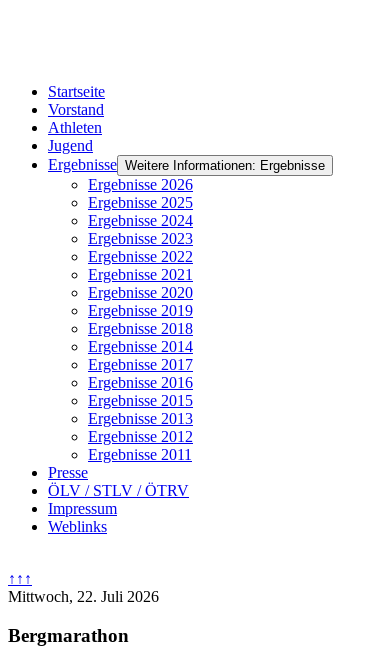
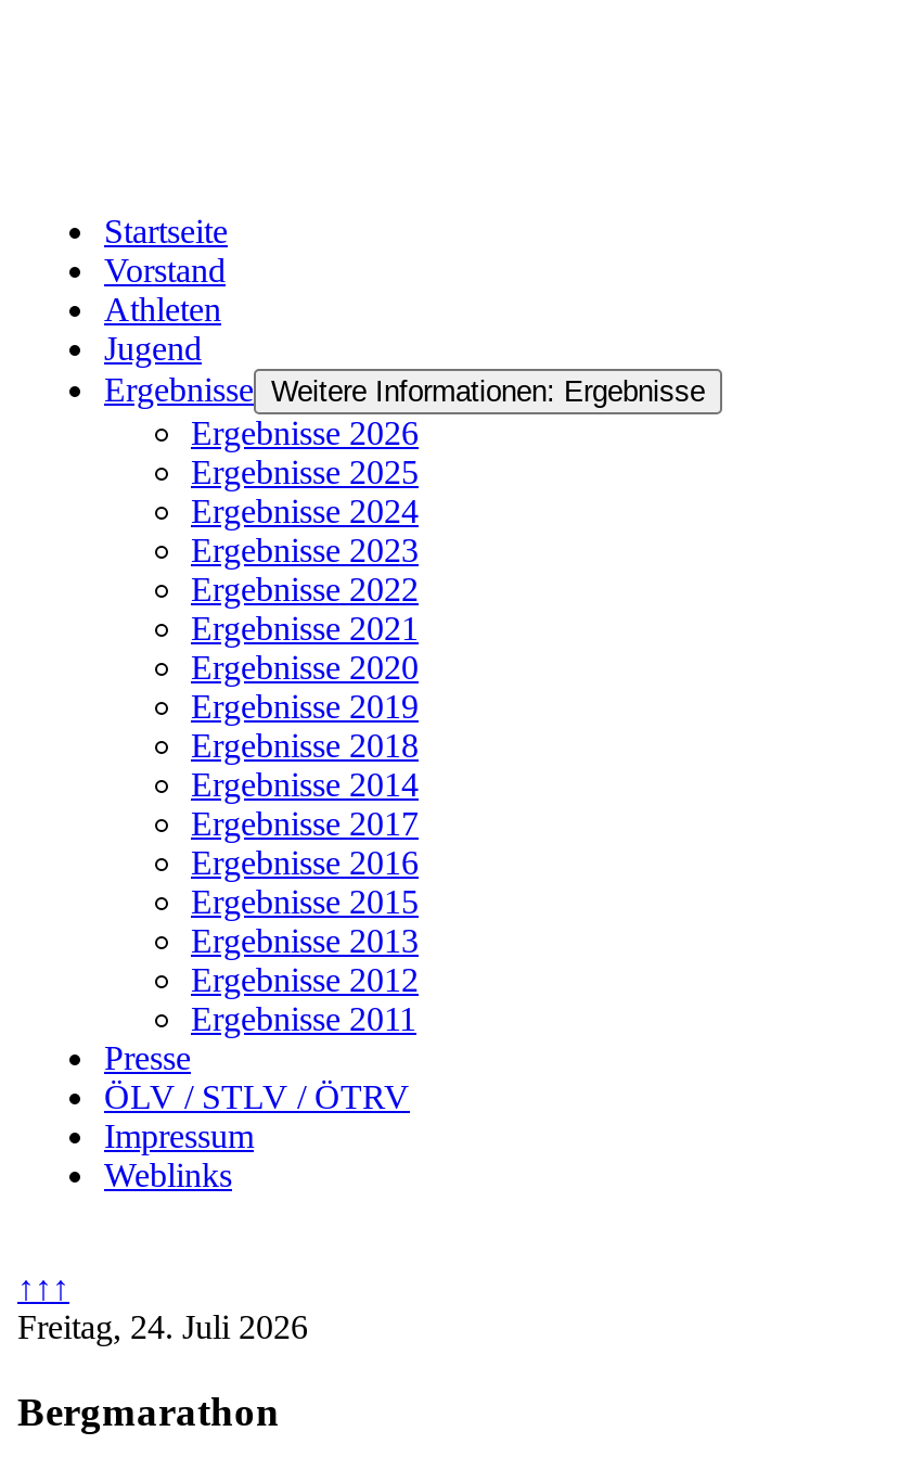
[8,588,159,605] Mittwoch, 22. Juli 2026 -> [17,1308,308,1345] Freitag, 24. Juli 2026

